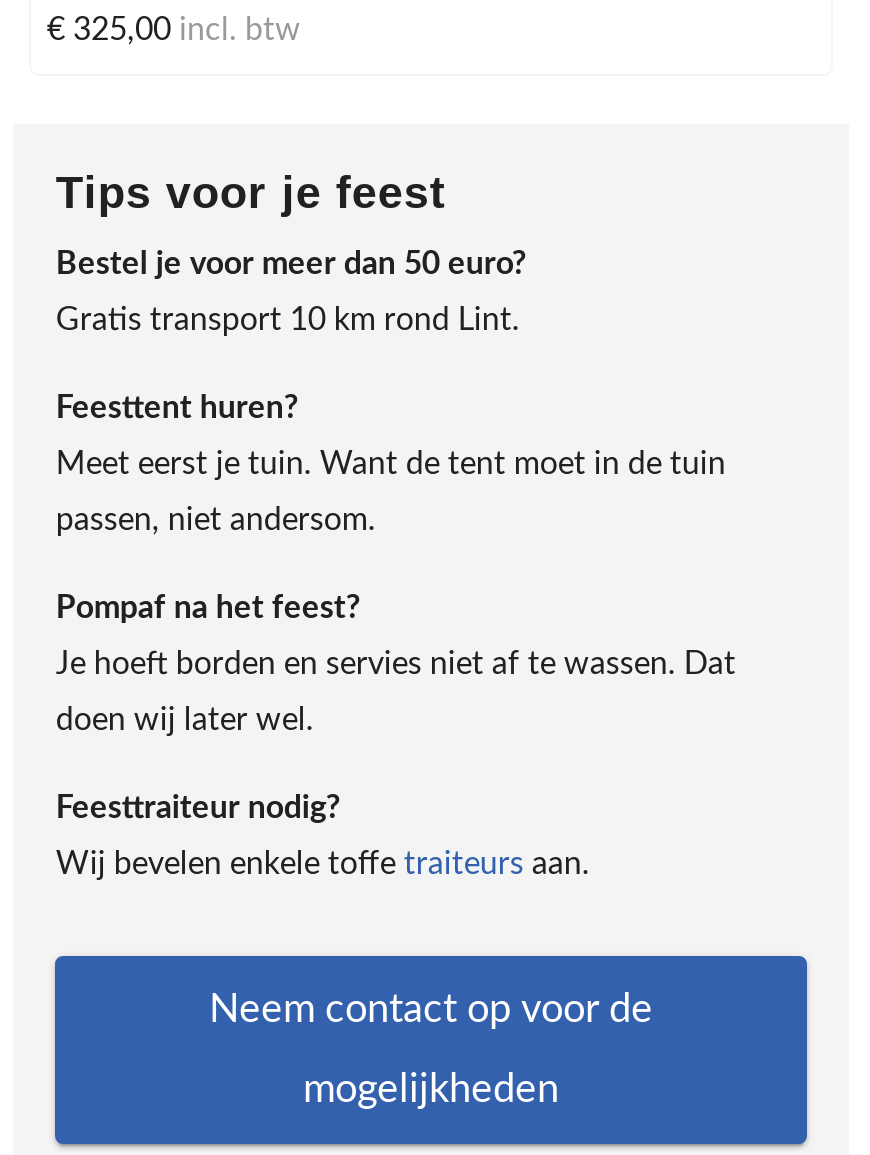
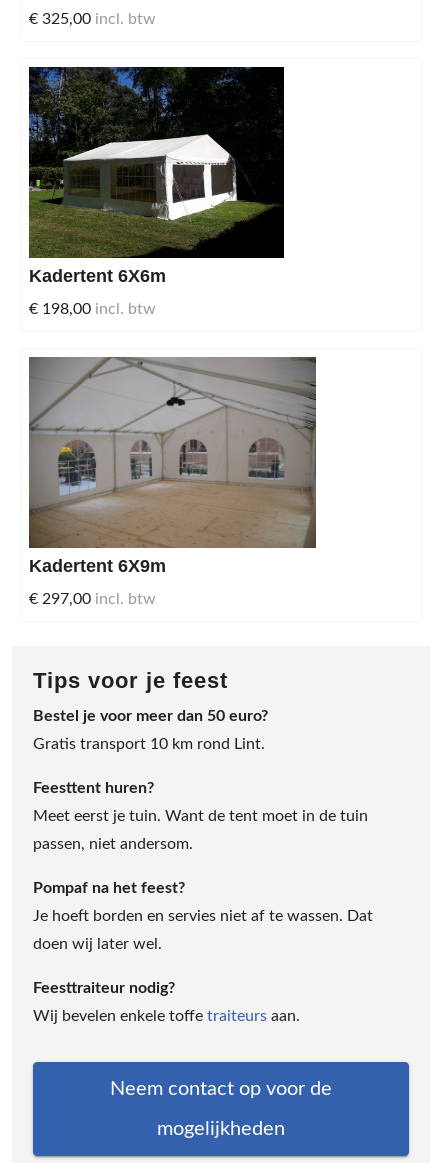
none -> [28,66,285,317] [image] | Kadertent 6X6m | € 198,00 incl. btw
none -> [28,356,317,607] [image] | Kadertent 6X9m | € 297,00 incl. btw

